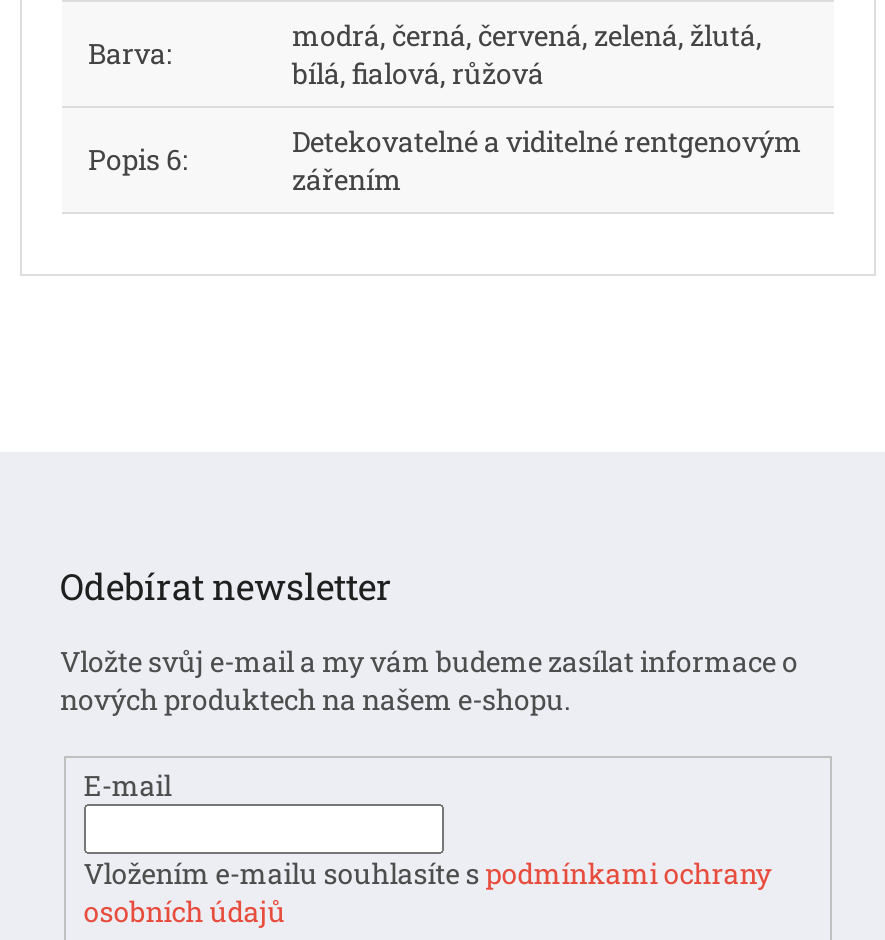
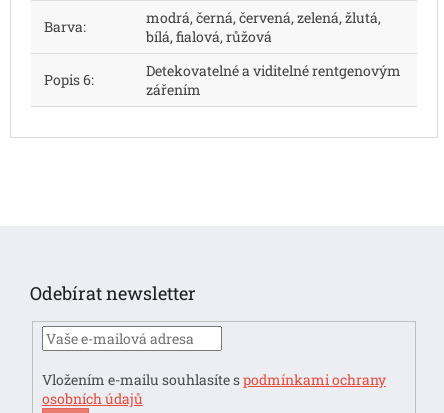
[60,641,798,805] Vložte svůj e-mail a my vám budeme zasílat informace o | nových produktech na našem e-shopu. | E-mail -> none

